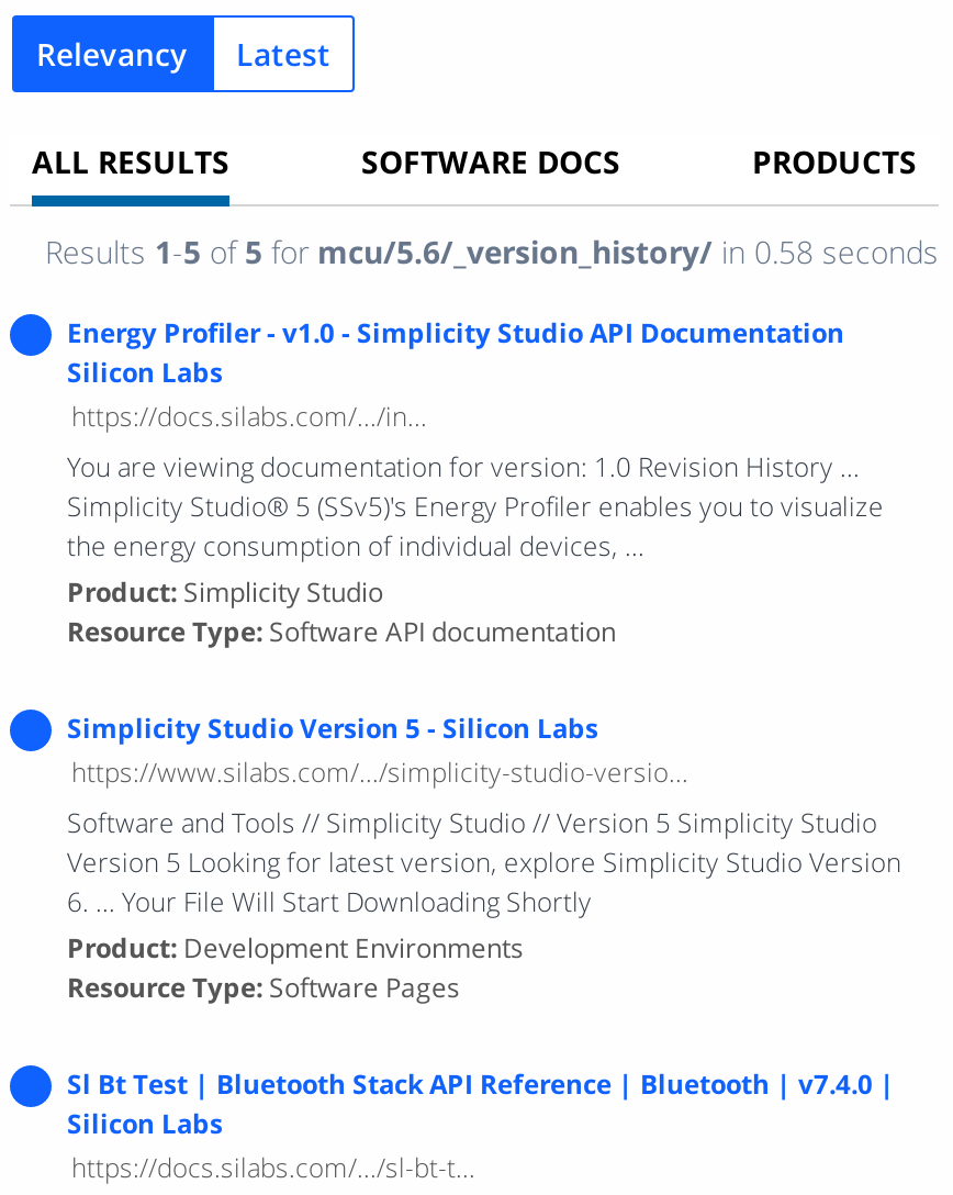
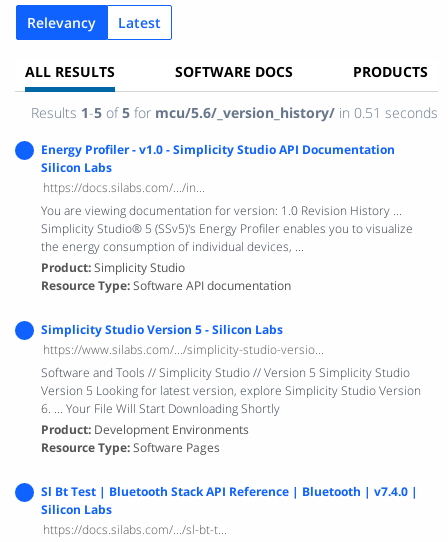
[45,231,939,272] Results 1-5 of 5 for mcu/5.6/_version_history/ in 0.58 seconds -> [31,103,438,122] Results 1-5 of 5 for mcu/5.6/_version_history/ in 0.51 seconds

